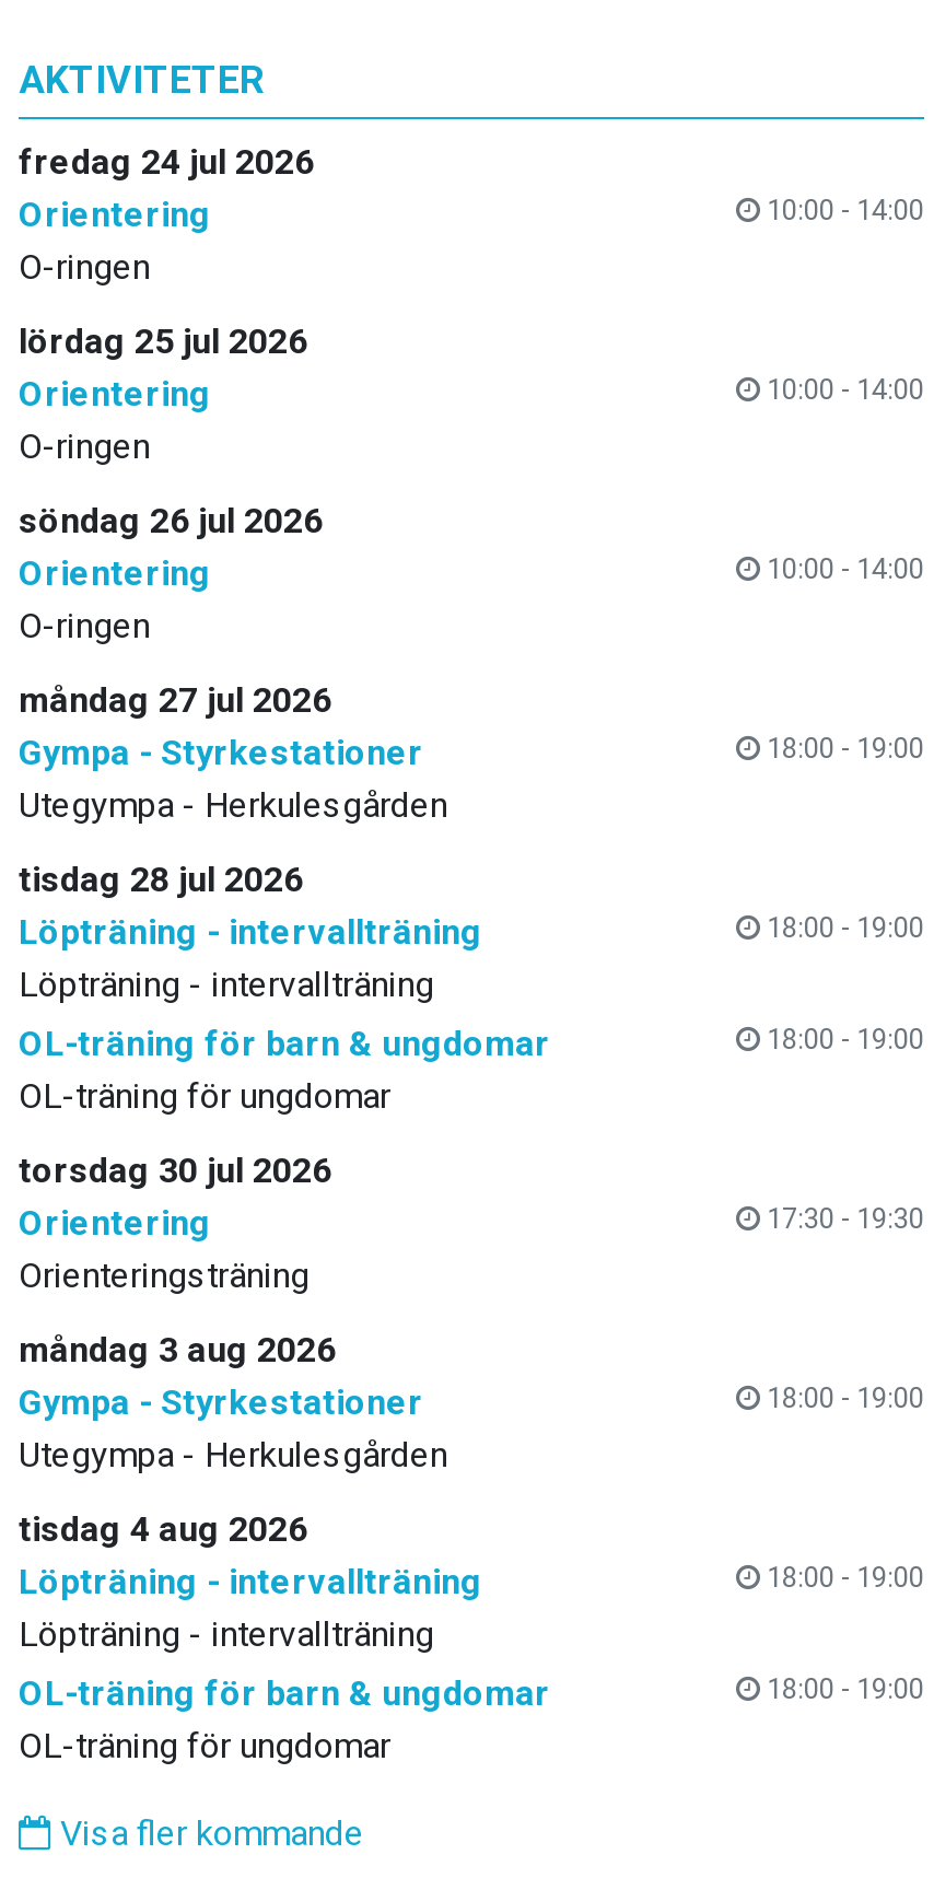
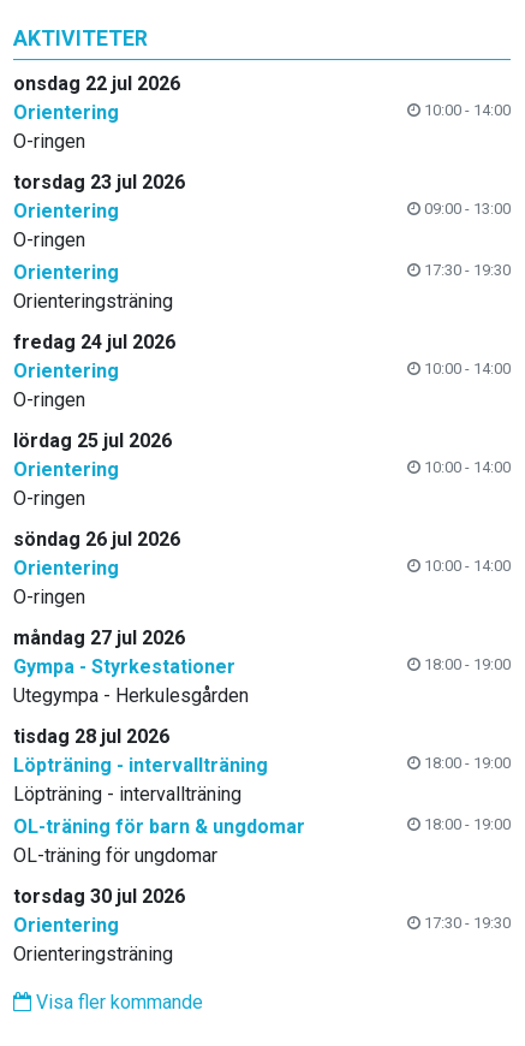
none -> [13,72,511,313] onsdag 22 jul 2026 | Orientering | 10:00 - 14:00 | O-ringen | torsdag 23 jul 2026 | Orientering | 09:00 - 13:00 | O-ringen | Orientering | 17:30 - 19:30 | Orienteringsträning
moved [19,142,924,1297] -> [13,331,511,966]: fredag 24 jul 2026 | Orientering | 10:00 - 14:00 | ... | 17:30 - 19:30 | Orienteringsträning
[19,1329,924,1767] måndag 3 aug 2026 | Gympa - Styrkestationer | 18:00 - 19:00 | Utegympa - Herkulesgården | tisdag 4 aug 2026 | Löpträning - intervallträning | 18:00 - 19:00 | Löpträning - intervallträning | OL-träning för barn & ungdomar | 18:00 - 19:00 | OL-träning för ungdomar -> none

